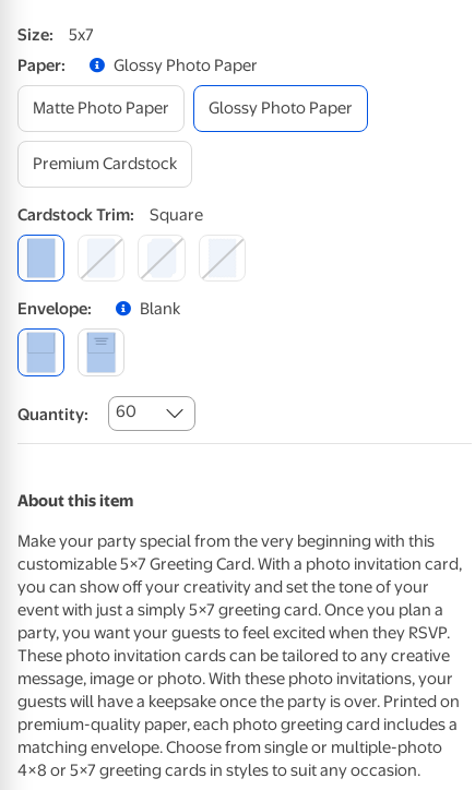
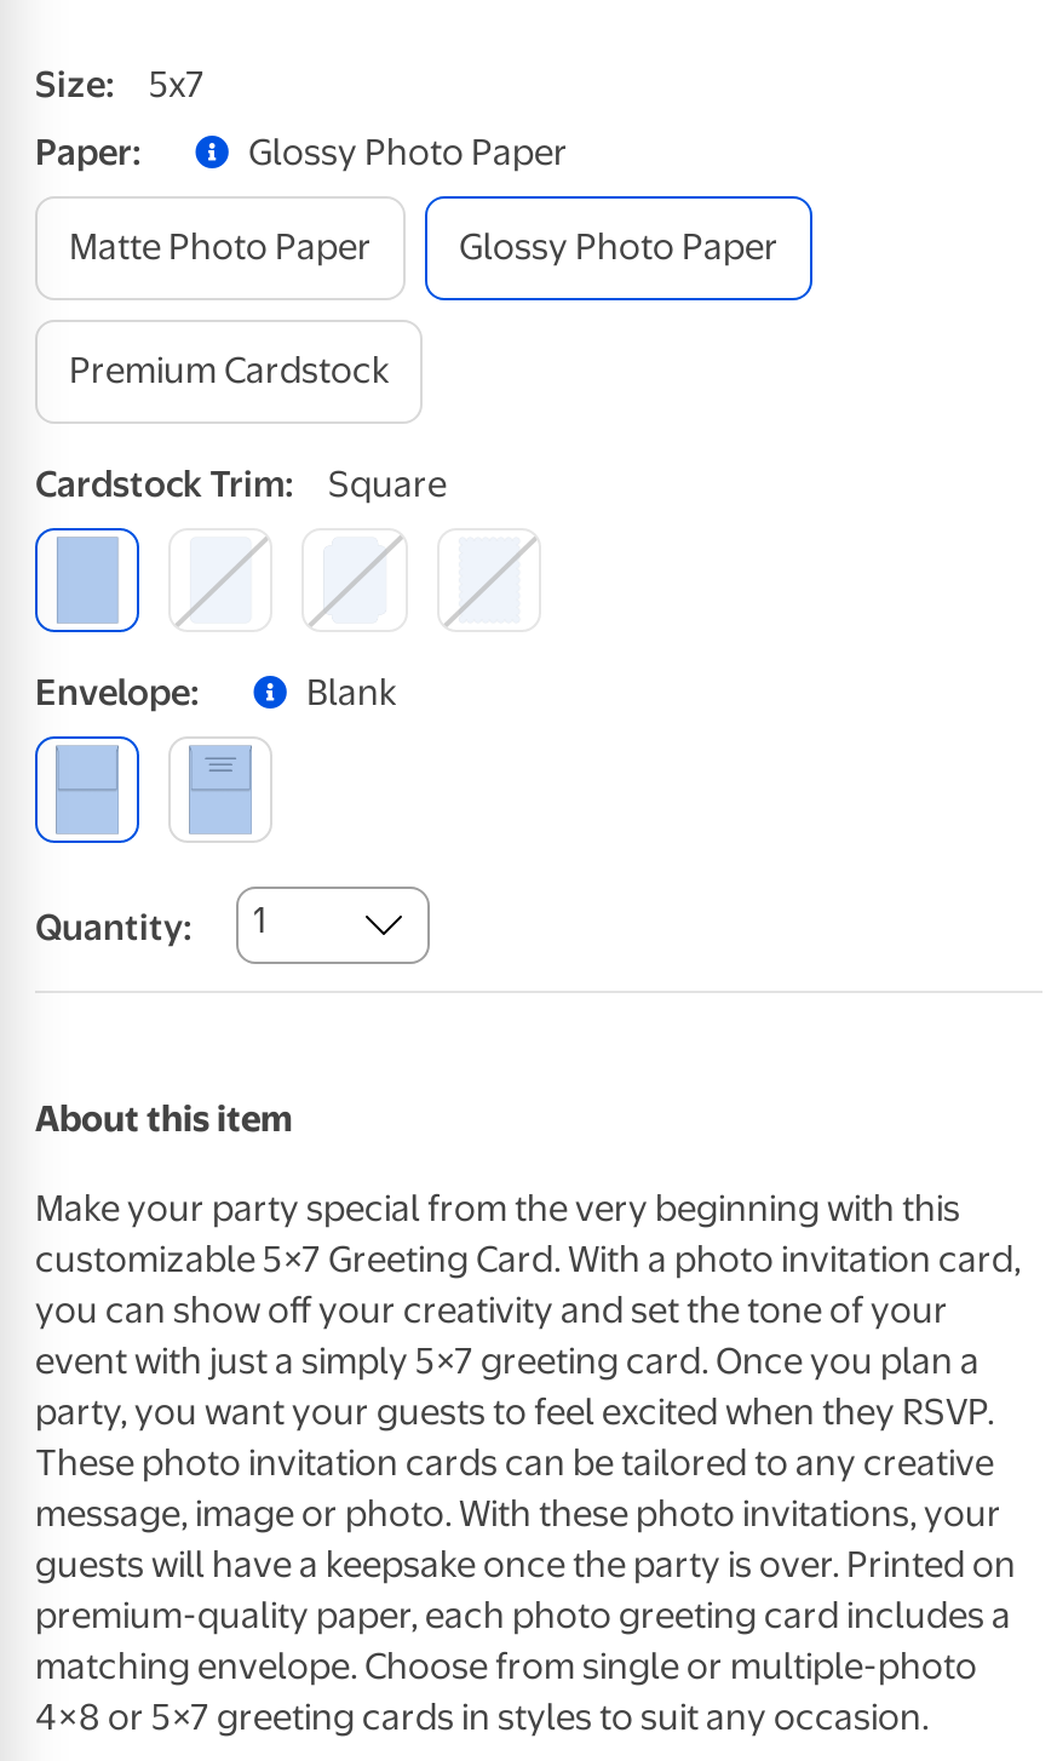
[17,402,136,424] Quantity: 60 -> [35,899,265,948] Quantity: 1

